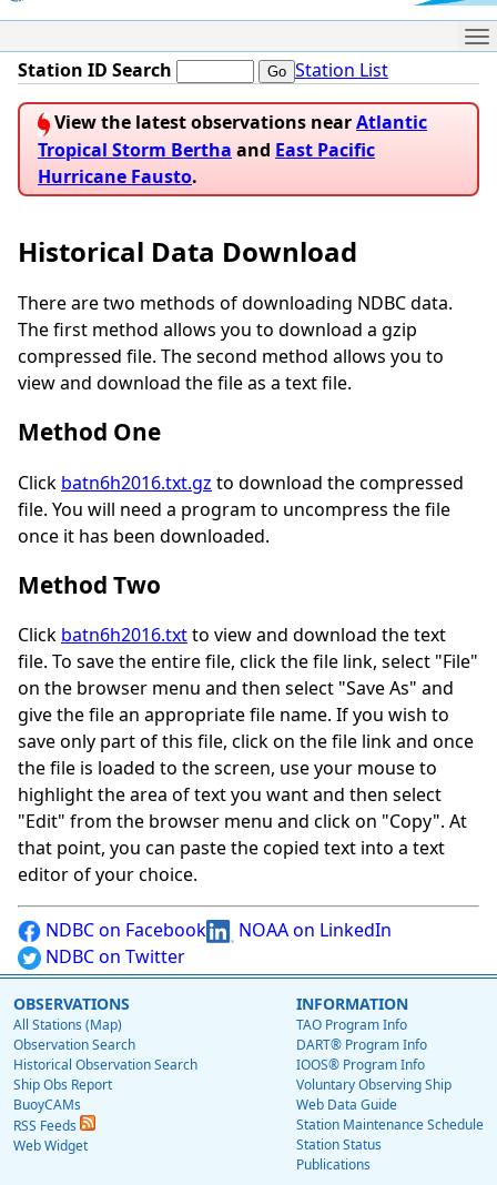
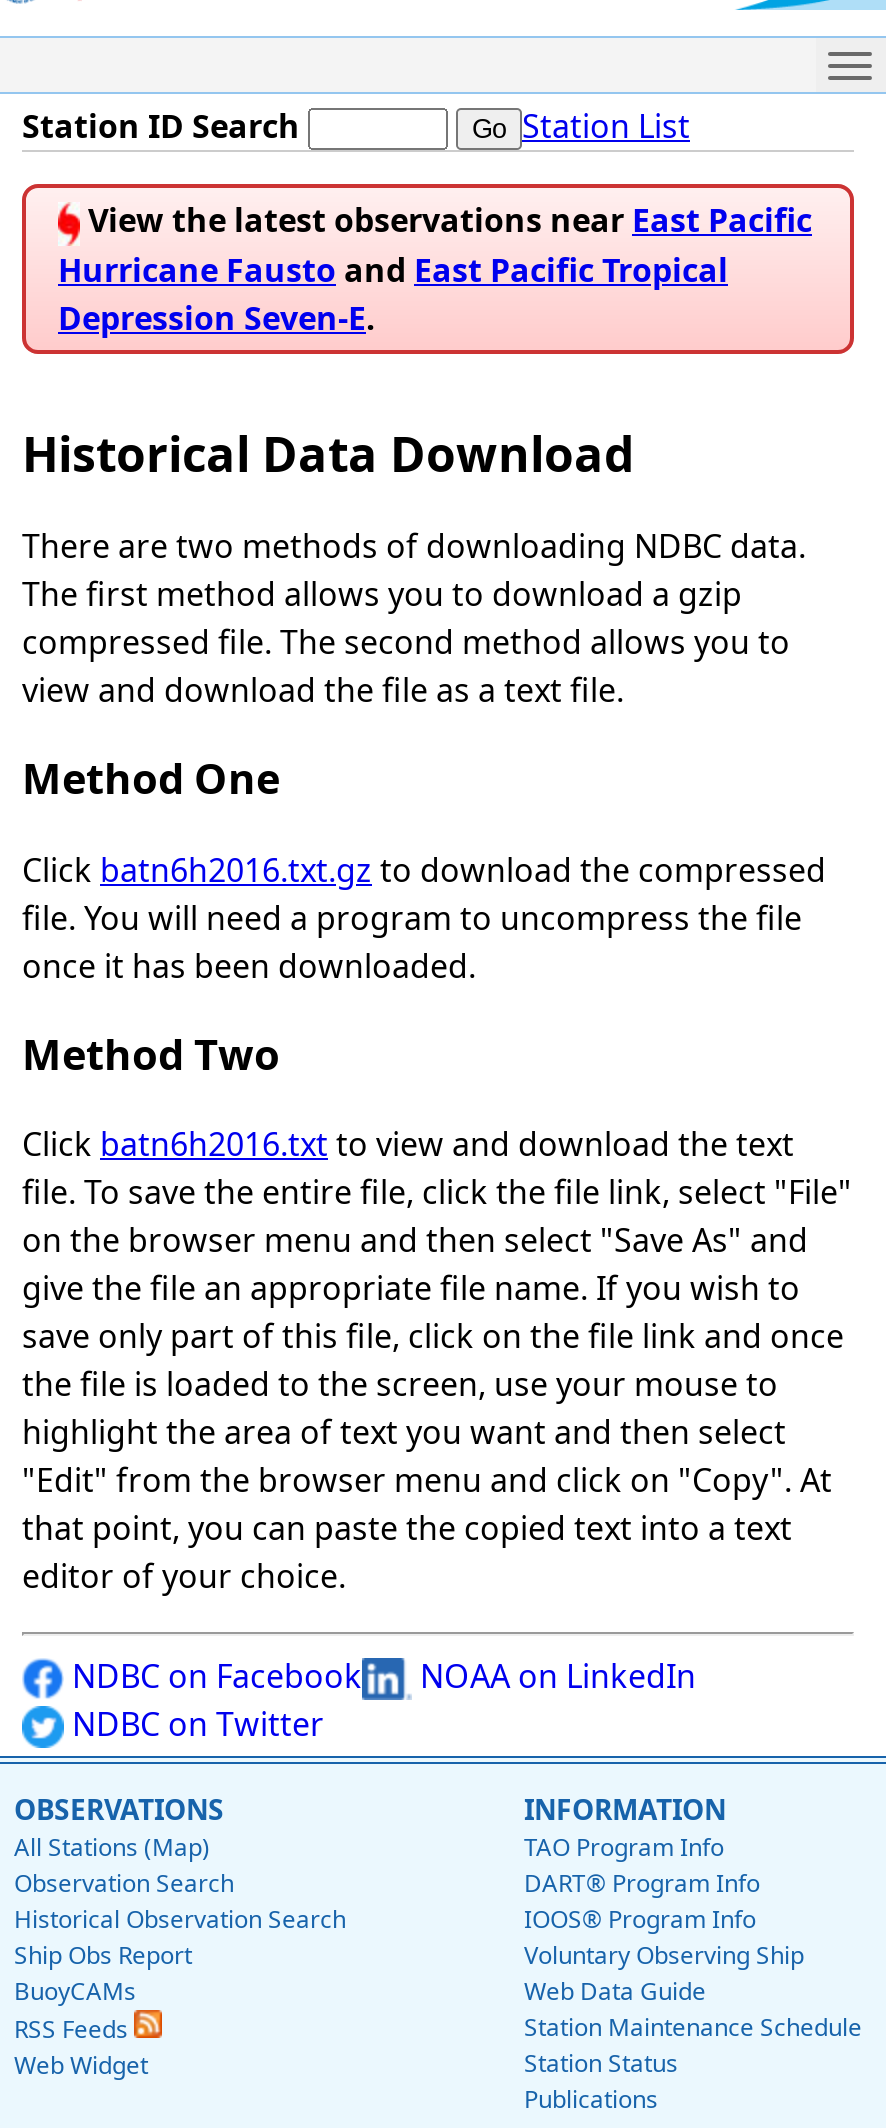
[38,110,427,189] View the latest observations near Atlantic | Tropical Storm Bertha and East Pacific | Hurricane Fausto. -> [58,199,812,340] View the latest observations near East Pacific | Hurricane Fausto and East Pacific Tropical | Depression Seven-E.

